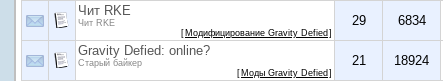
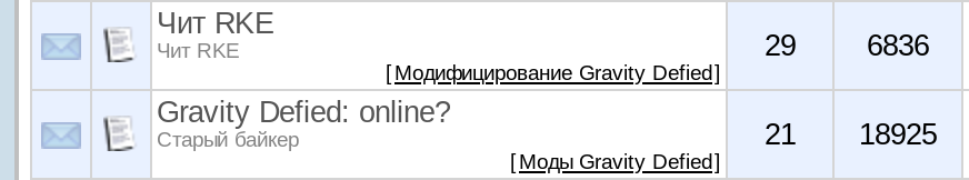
[397,13,425,28] 6834 -> [867,29,929,62] 6836
[351,53,429,68] 21 18924 -> [765,118,937,151] 21 18925

